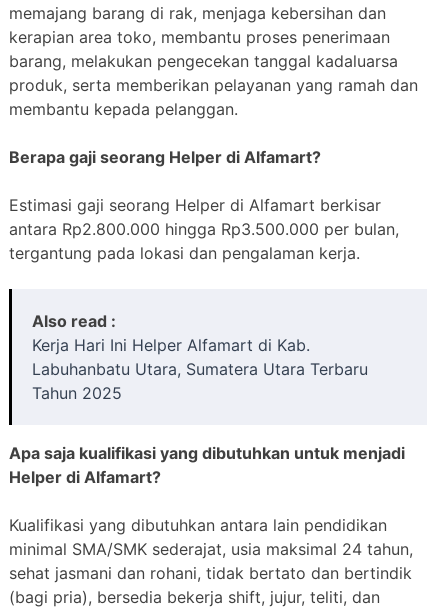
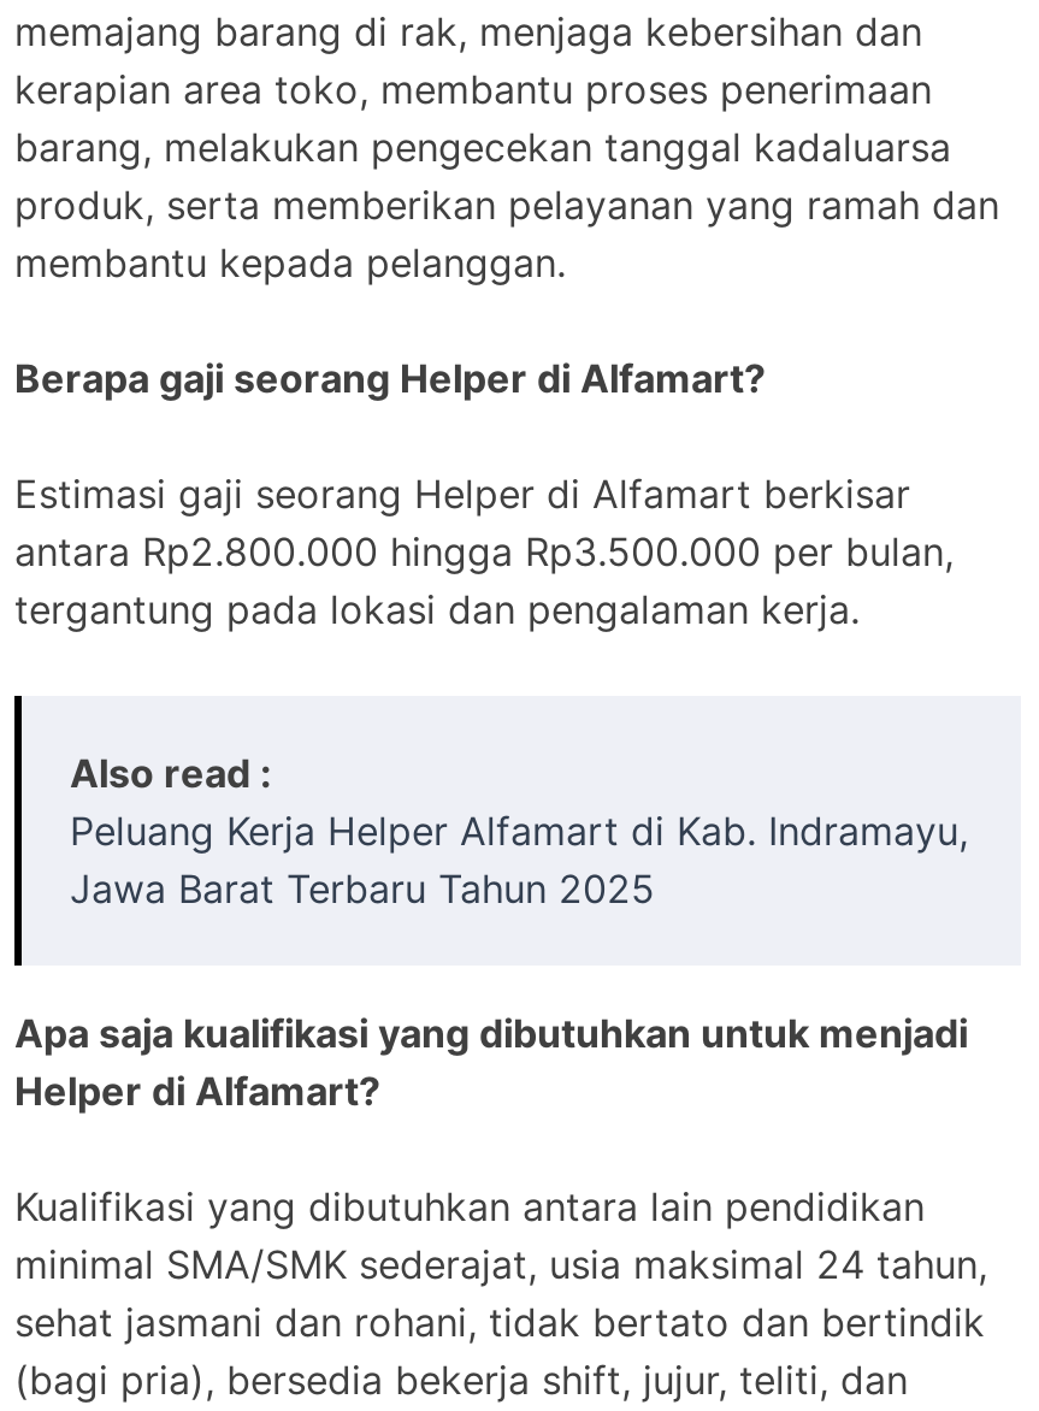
[32,335,368,403] Kerja Hari Ini Helper Alfamart di Kab. | Labuhanbatu Utara, Sumatera Utara Terbaru | Tahun 2025 -> [70,806,968,912] Peluang Kerja Helper Alfamart di Kab. Indramayu, | Jawa Barat Terbaru Tahun 2025

